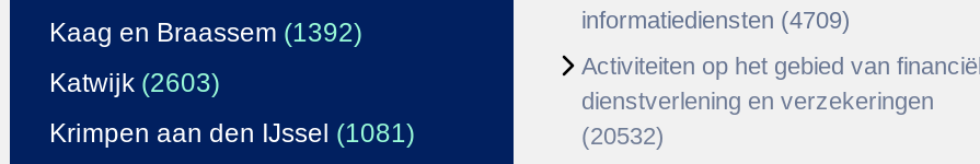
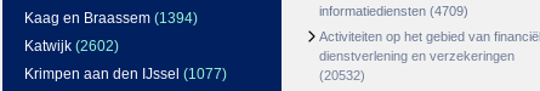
[49,17,362,48] Kaag en Braassem (1392) -> [24,10,198,27] Kaag en Braassem (1394)
[49,68,220,98] Katwijk (2603) -> [24,38,119,55] Katwijk (2602)
[49,118,415,149] Krimpen aan den IJssel (1081) -> [24,66,227,83] Krimpen aan den IJssel (1077)

